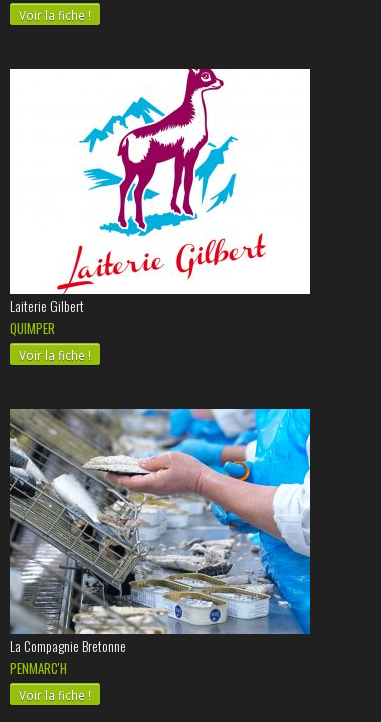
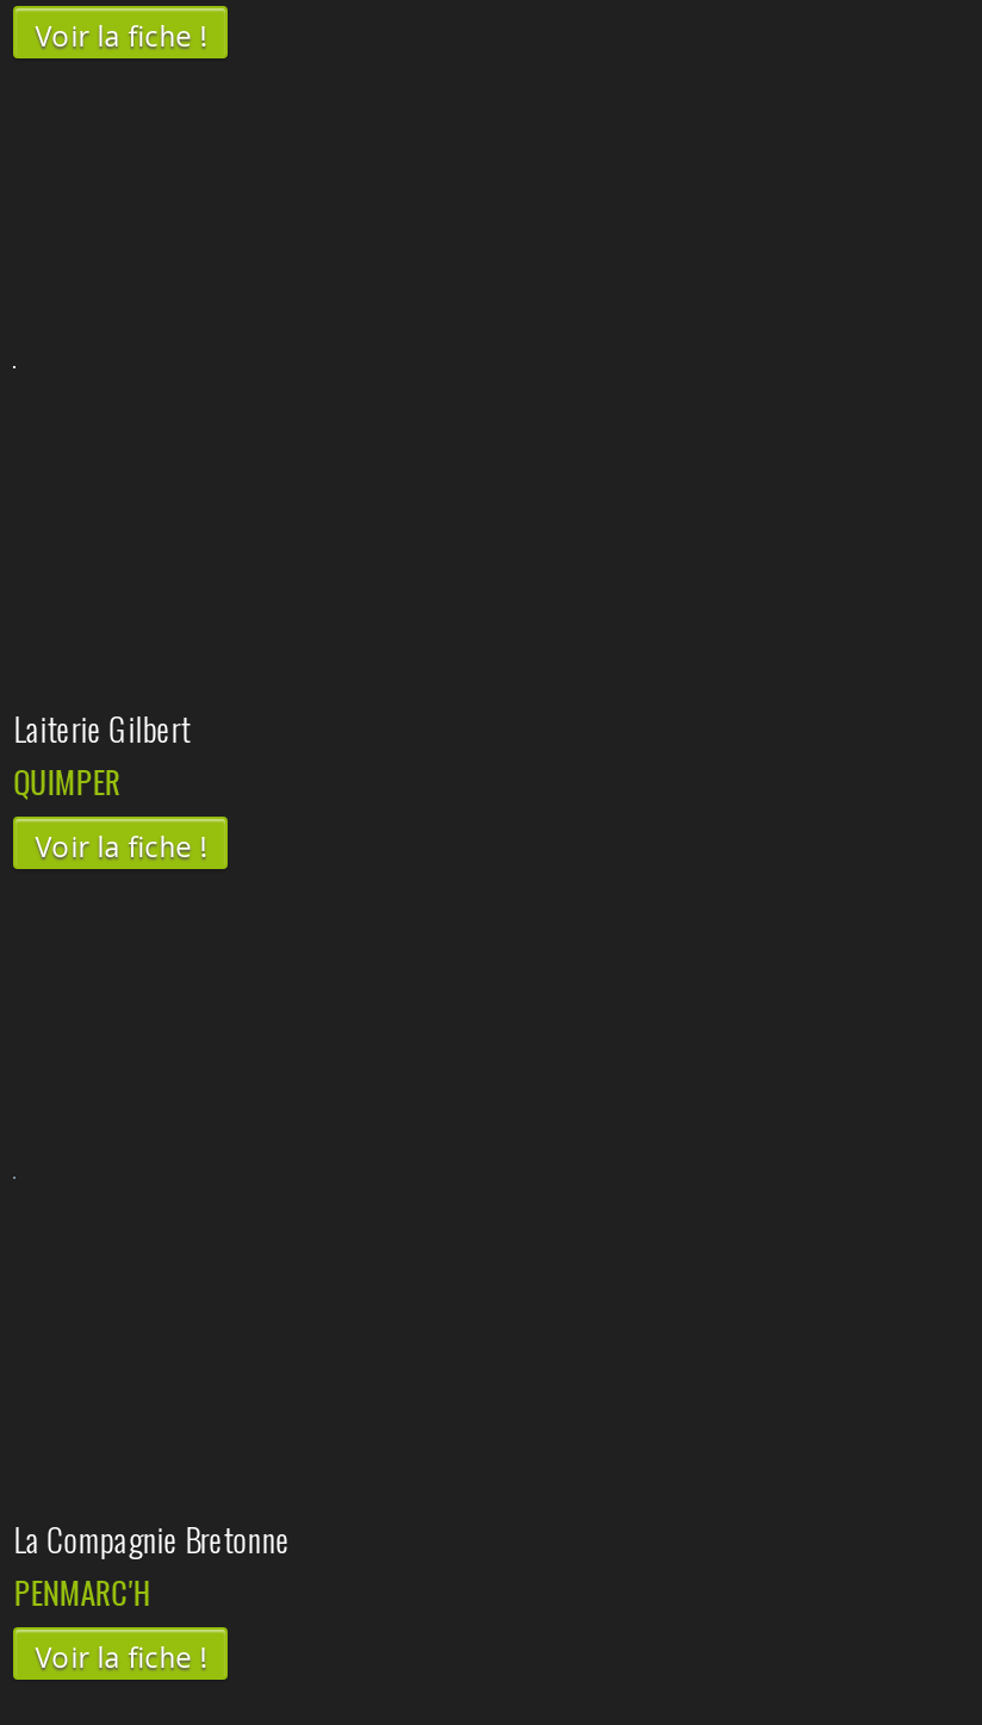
[9,68,311,295] [image] -> none
[9,408,311,635] [image] -> none

